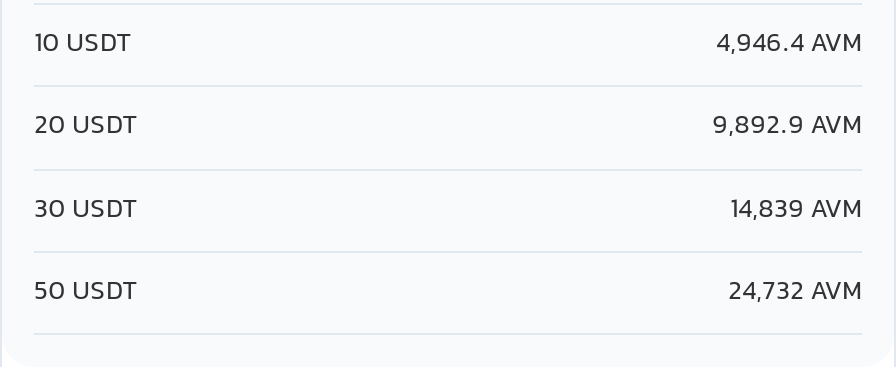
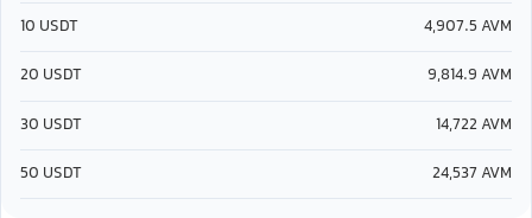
[716,24,862,68] 4,946.4 AVM -> [424,15,512,41] 4,907.5 AVM
[712,106,862,150] 9,892.9 AVM -> [427,63,512,89] 9,814.9 AVM
[730,188,862,232] 14,839 AVM -> [436,112,512,138] 14,722 AVM
[728,271,862,315] 24,732 AVM -> [432,161,512,187] 24,537 AVM

